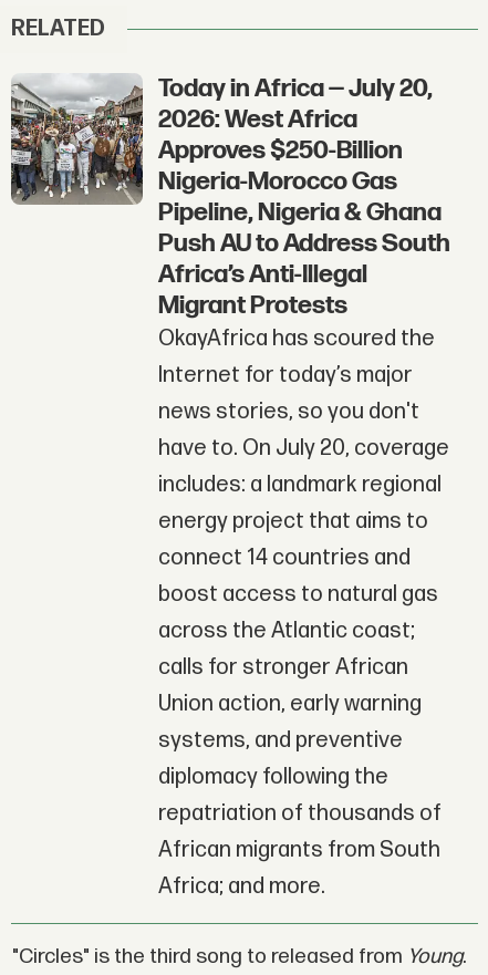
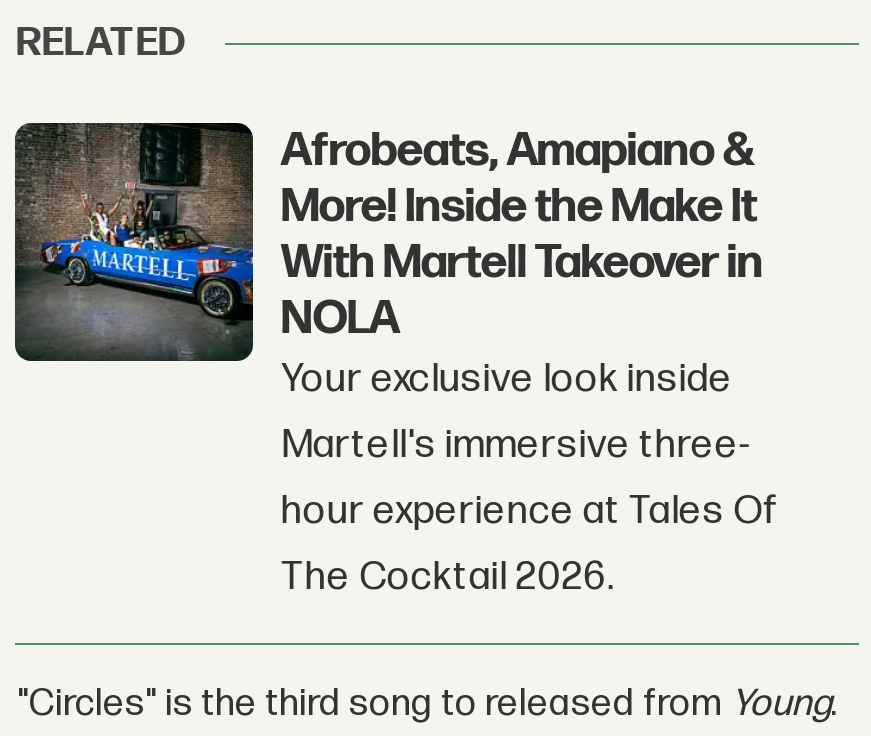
[10,73,450,900] [image] | Today in Africa — July 20, | 2026: West Africa | Approves $250-Billion | Nigeria-Morocco Gas | Pipeline, Nigeria & Ghana | Push AU to Address South | Africa’s Anti-Illegal | Migrant Protests | OkayAfrica has scoured the | Internet for today’s major | news stories, so you don't | have to. On July 20, coverage | includes: a landmark regional | energy project that aims to | connect 14 countries and | boost access to natural gas | across the Atlantic coast; | calls for stronger African | Union action, early warning | systems, and preventive | diplomacy following the | repatriation of thousands of | African migrants from South | Africa; and more. -> [13,121,779,601] [image] | Afrobeats, Amapiano & | More! Inside the Make It | With Martell Takeover in | NOLA | Your exclusive look inside | Martell's immersive three- | hour experience at Tales Of | The Cocktail 2026.

